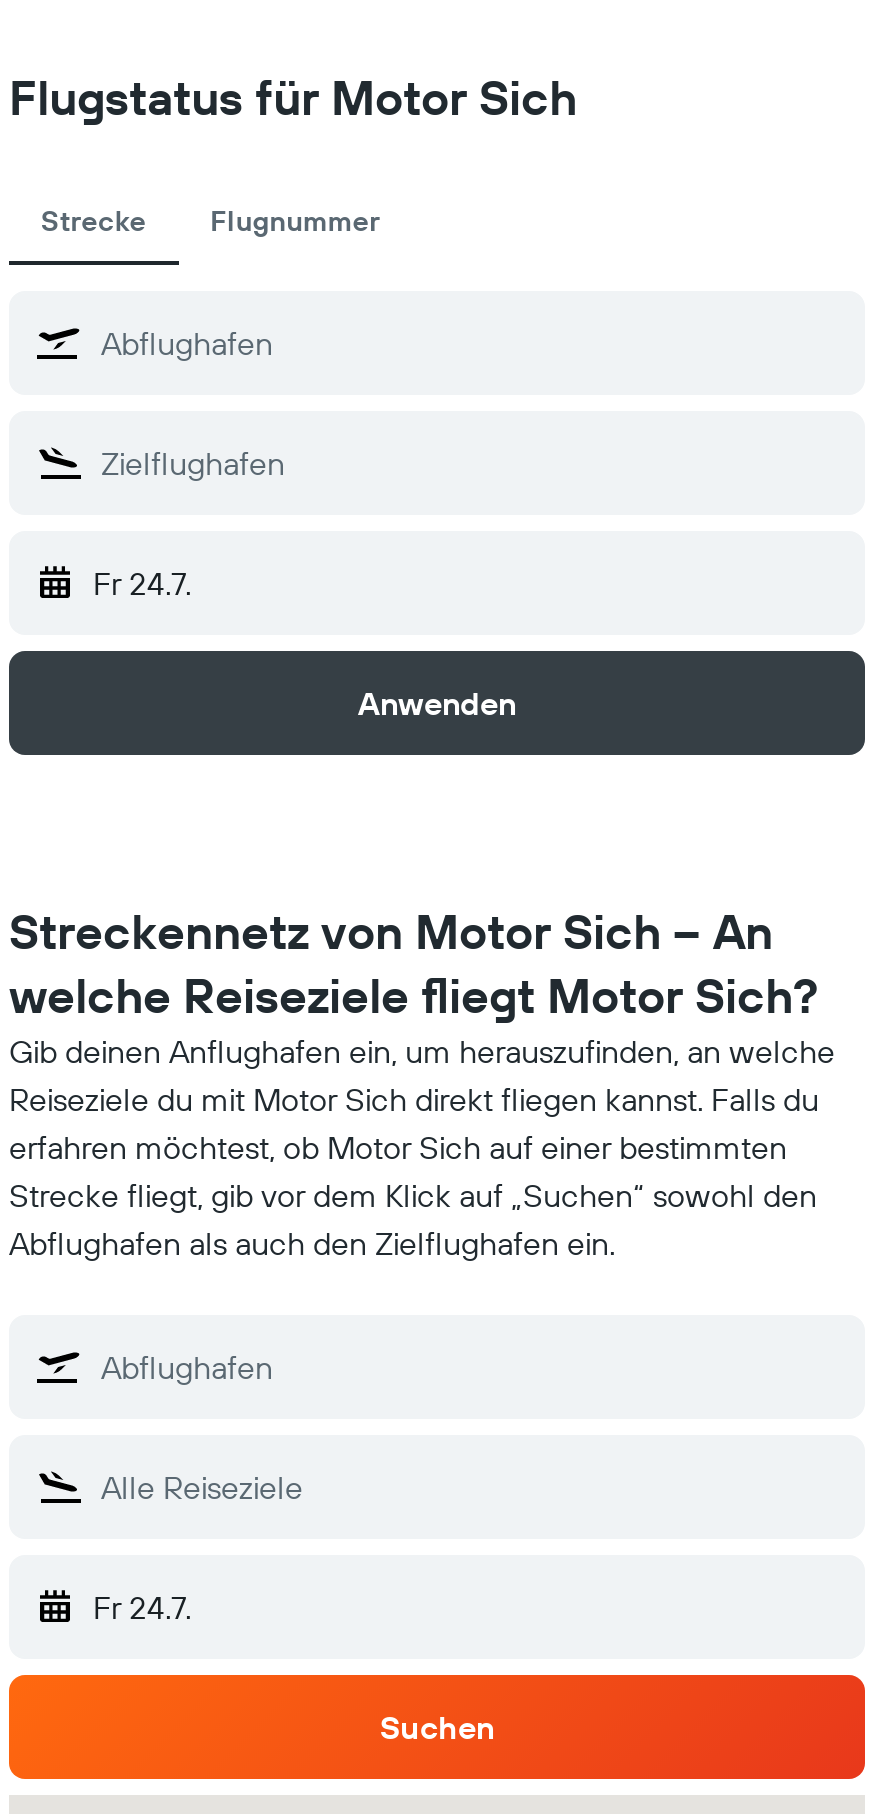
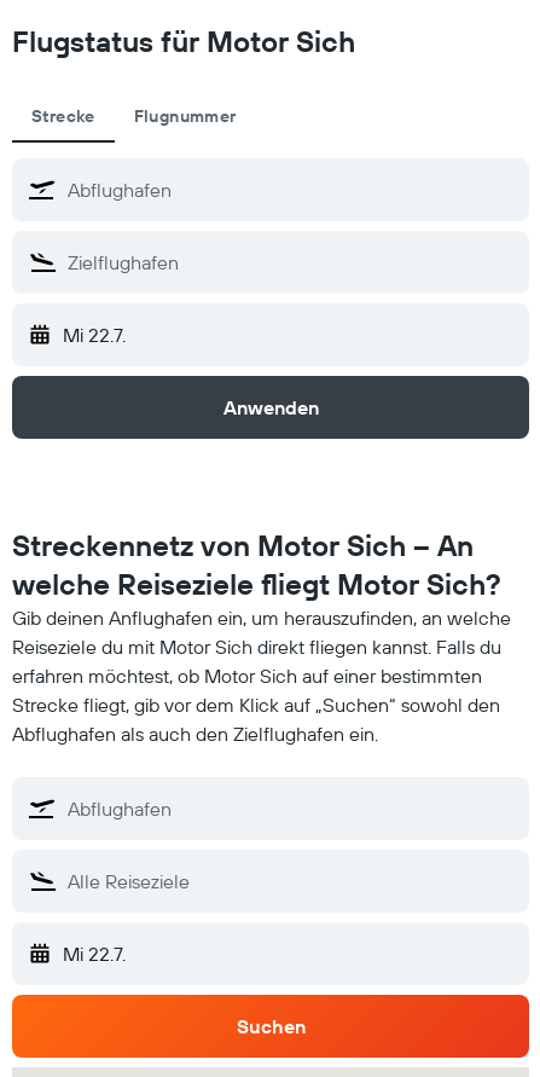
[93,563,191,603] Fr 24.7. -> [63,323,126,347] Mi 22.7.
[93,1587,191,1627] Fr 24.7. -> [63,942,126,966] Mi 22.7.

